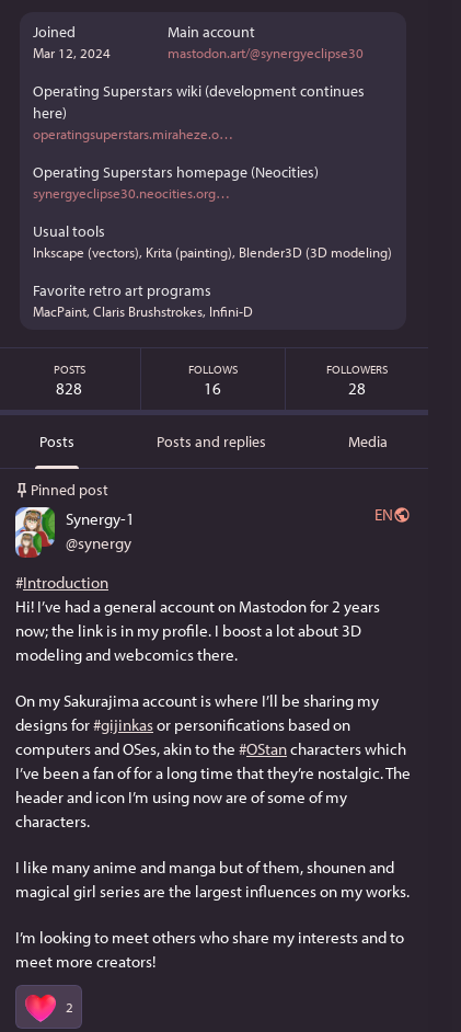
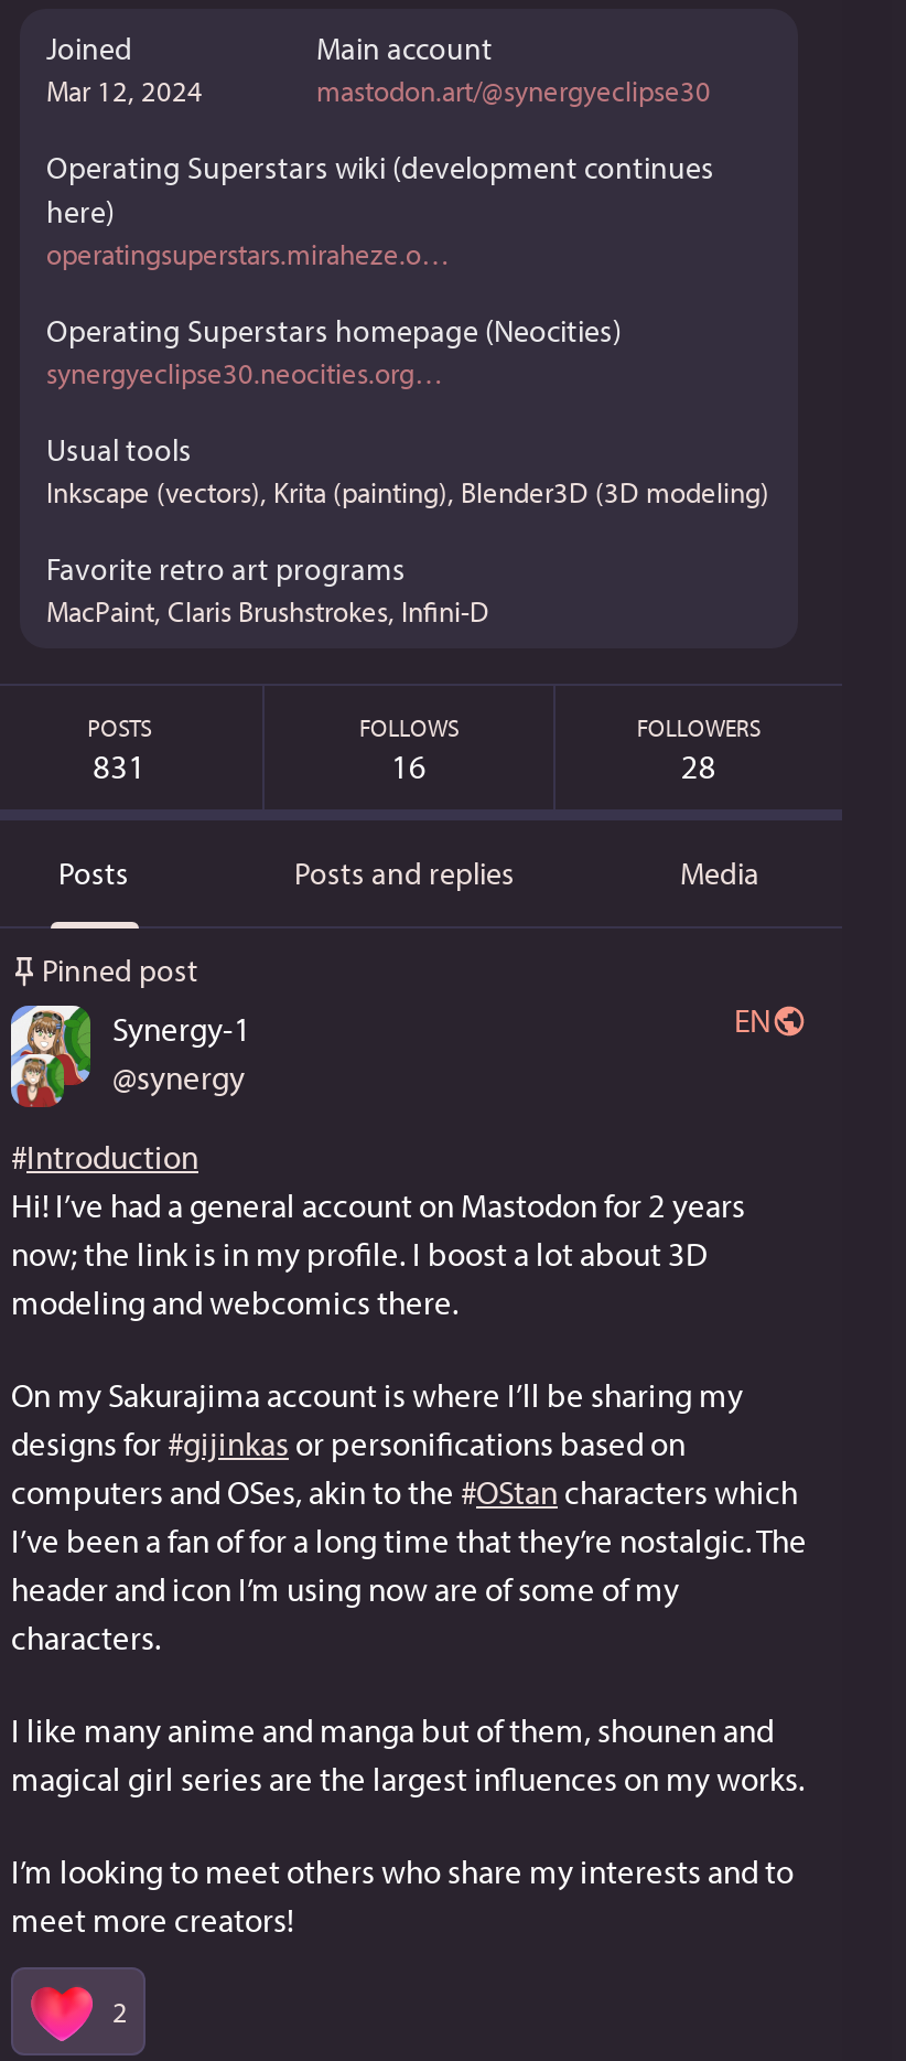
[56,377,82,398] 828 -> [93,744,146,786] 831

